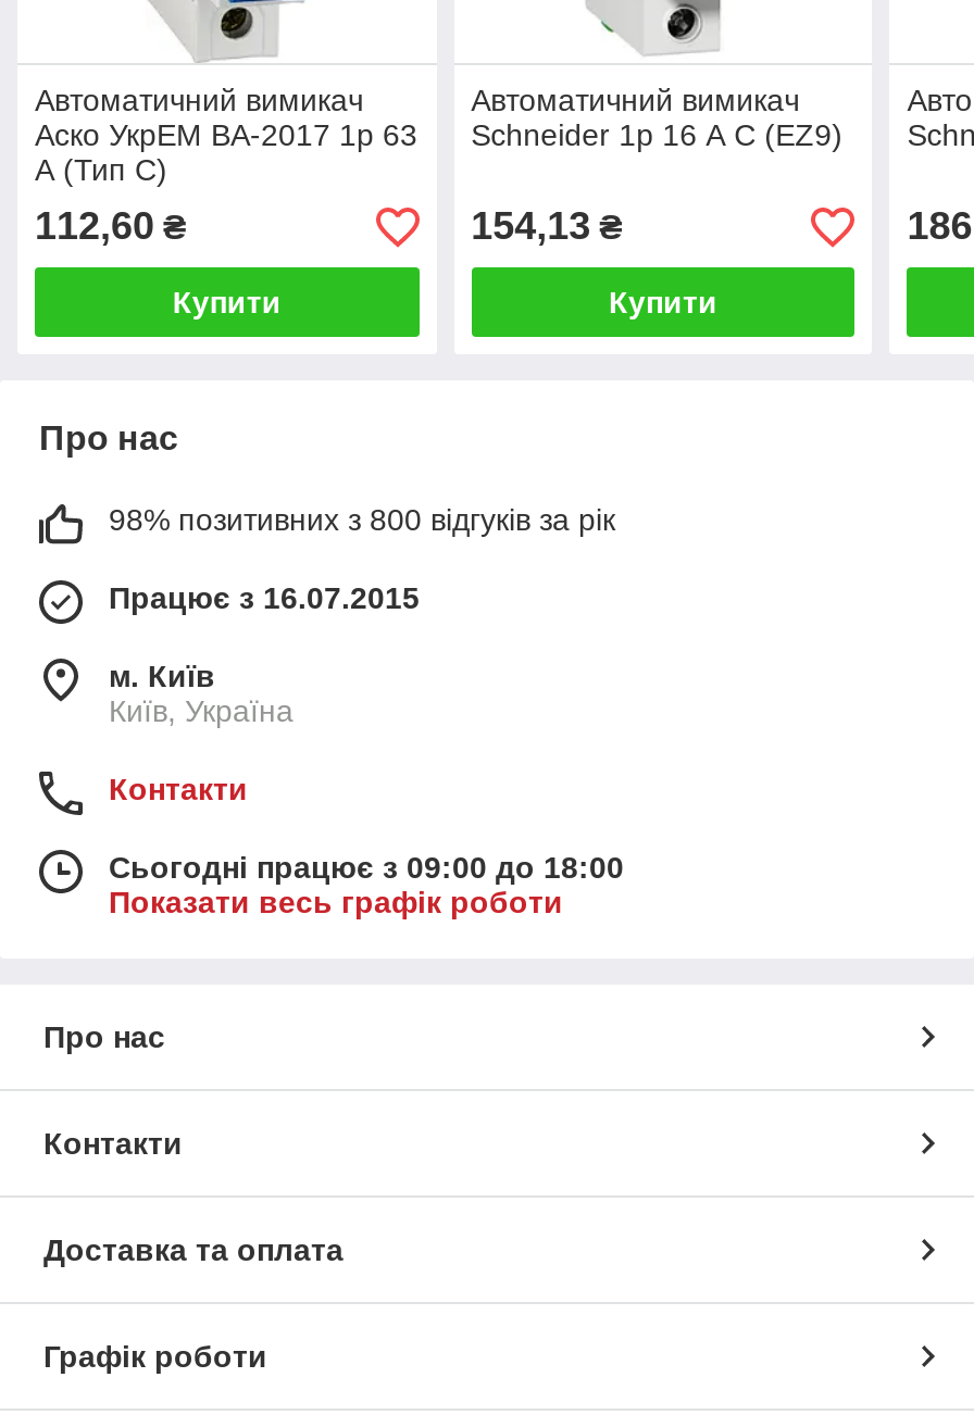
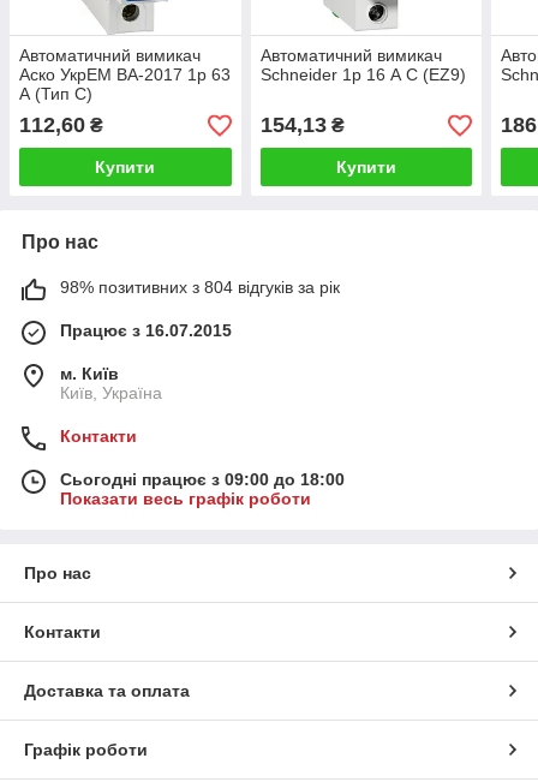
[109,503,615,538] 98% позитивних з 800 відгуків за рік -> [60,278,340,297] 98% позитивних з 804 відгуків за рік

